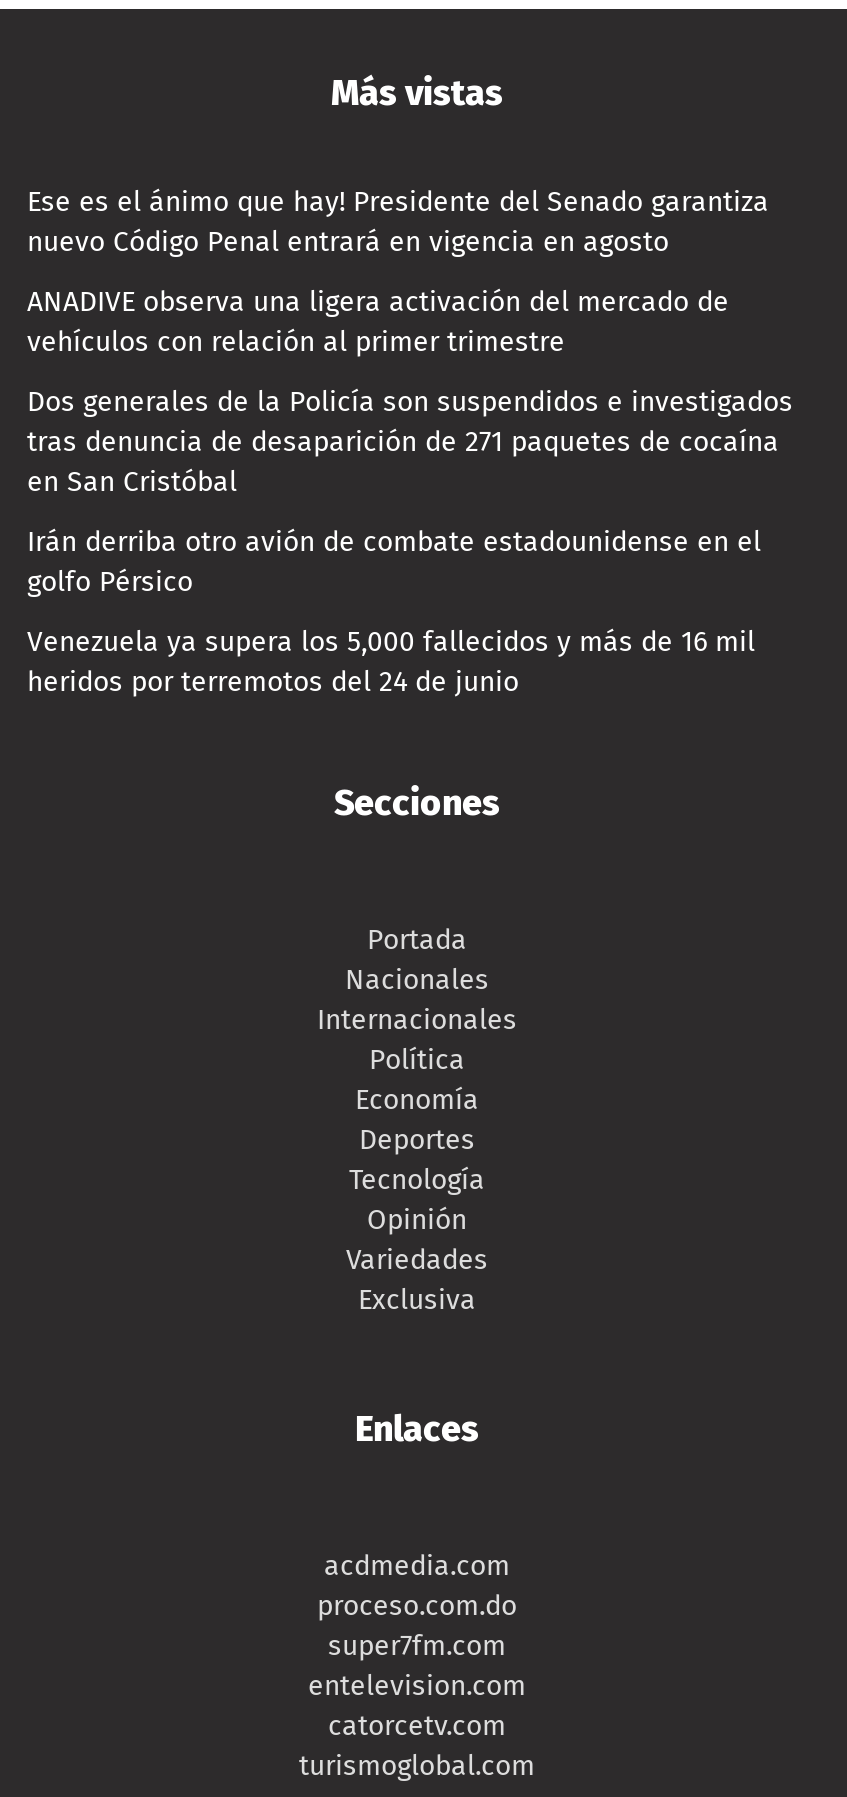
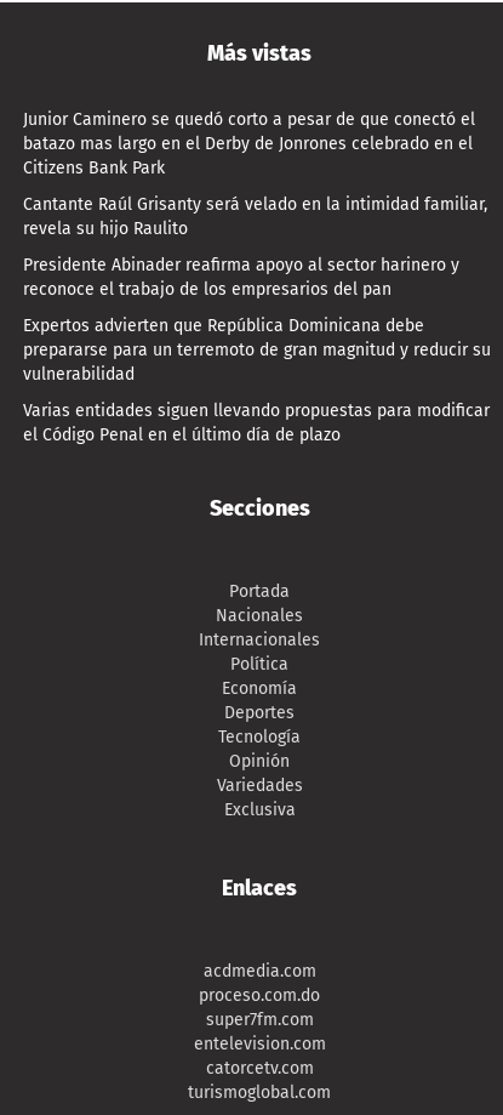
[27,184,769,258] Ese es el ánimo que hay! Presidente del Senado garantiza | nuevo Código Penal entrará en vigencia en agosto -> [23,109,475,178] Junior Caminero se quedó corto a pesar de que conectó el | batazo mas largo en el Derby de Jonrones celebrado en el | Citizens Bank Park
[27,284,729,358] ANADIVE observa una ligera activación del mercado de | vehículos con relación al primer trimestre -> [23,194,487,239] Cantante Raúl Grisanty será velado en la intimidad familiar, | revela su hijo Raulito
[27,384,793,498] Dos generales de la Policía son suspendidos e investigados | tras denuncia de desaparición de 271 paquetes de cocaína | en San Cristóbal -> [23,254,459,299] Presidente Abinader reafirma apoyo al sector harinero y | reconoce el trabajo de los empresarios del pan
[27,524,761,598] Irán derriba otro avión de combate estadounidense en el | golfo Pérsico -> [23,315,491,384] Expertos advierten que República Dominicana debe | prepararse para un terremoto de gran magnitud y reducir su | vulnerabilidad
[27,624,755,698] Venezuela ya supera los 5,000 fallecidos y más de 16 mil | heridos por terremotos del 24 de junio -> [23,400,490,445] Varias entidades siguen llevando propuestas para modificar | el Código Penal en el último día de plazo

